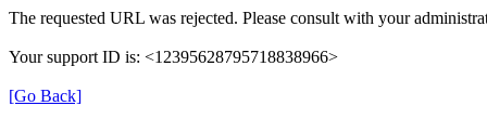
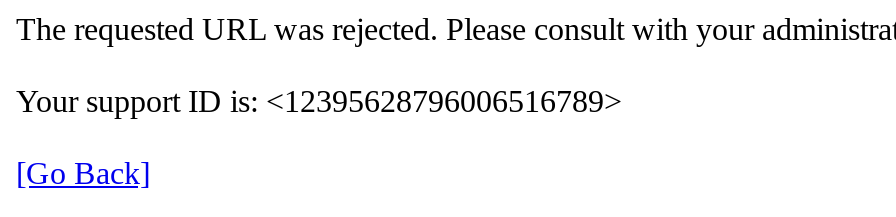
[9,48,338,66] Your support ID is: <12395628795718838966> -> [16,84,622,118] Your support ID is: <12395628796006516789>

